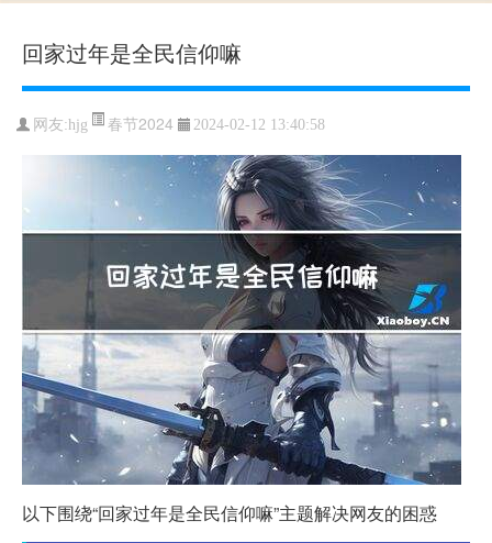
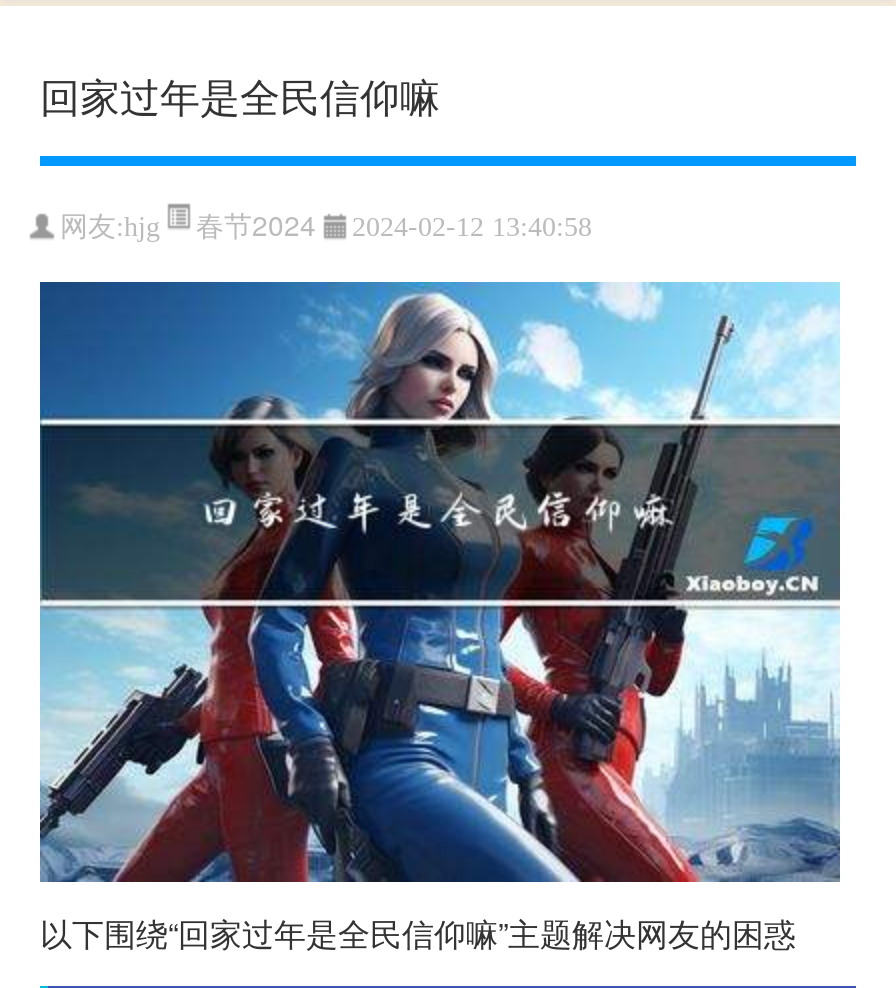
[22,154,462,486] [image] -> [38,280,840,884] [image]

